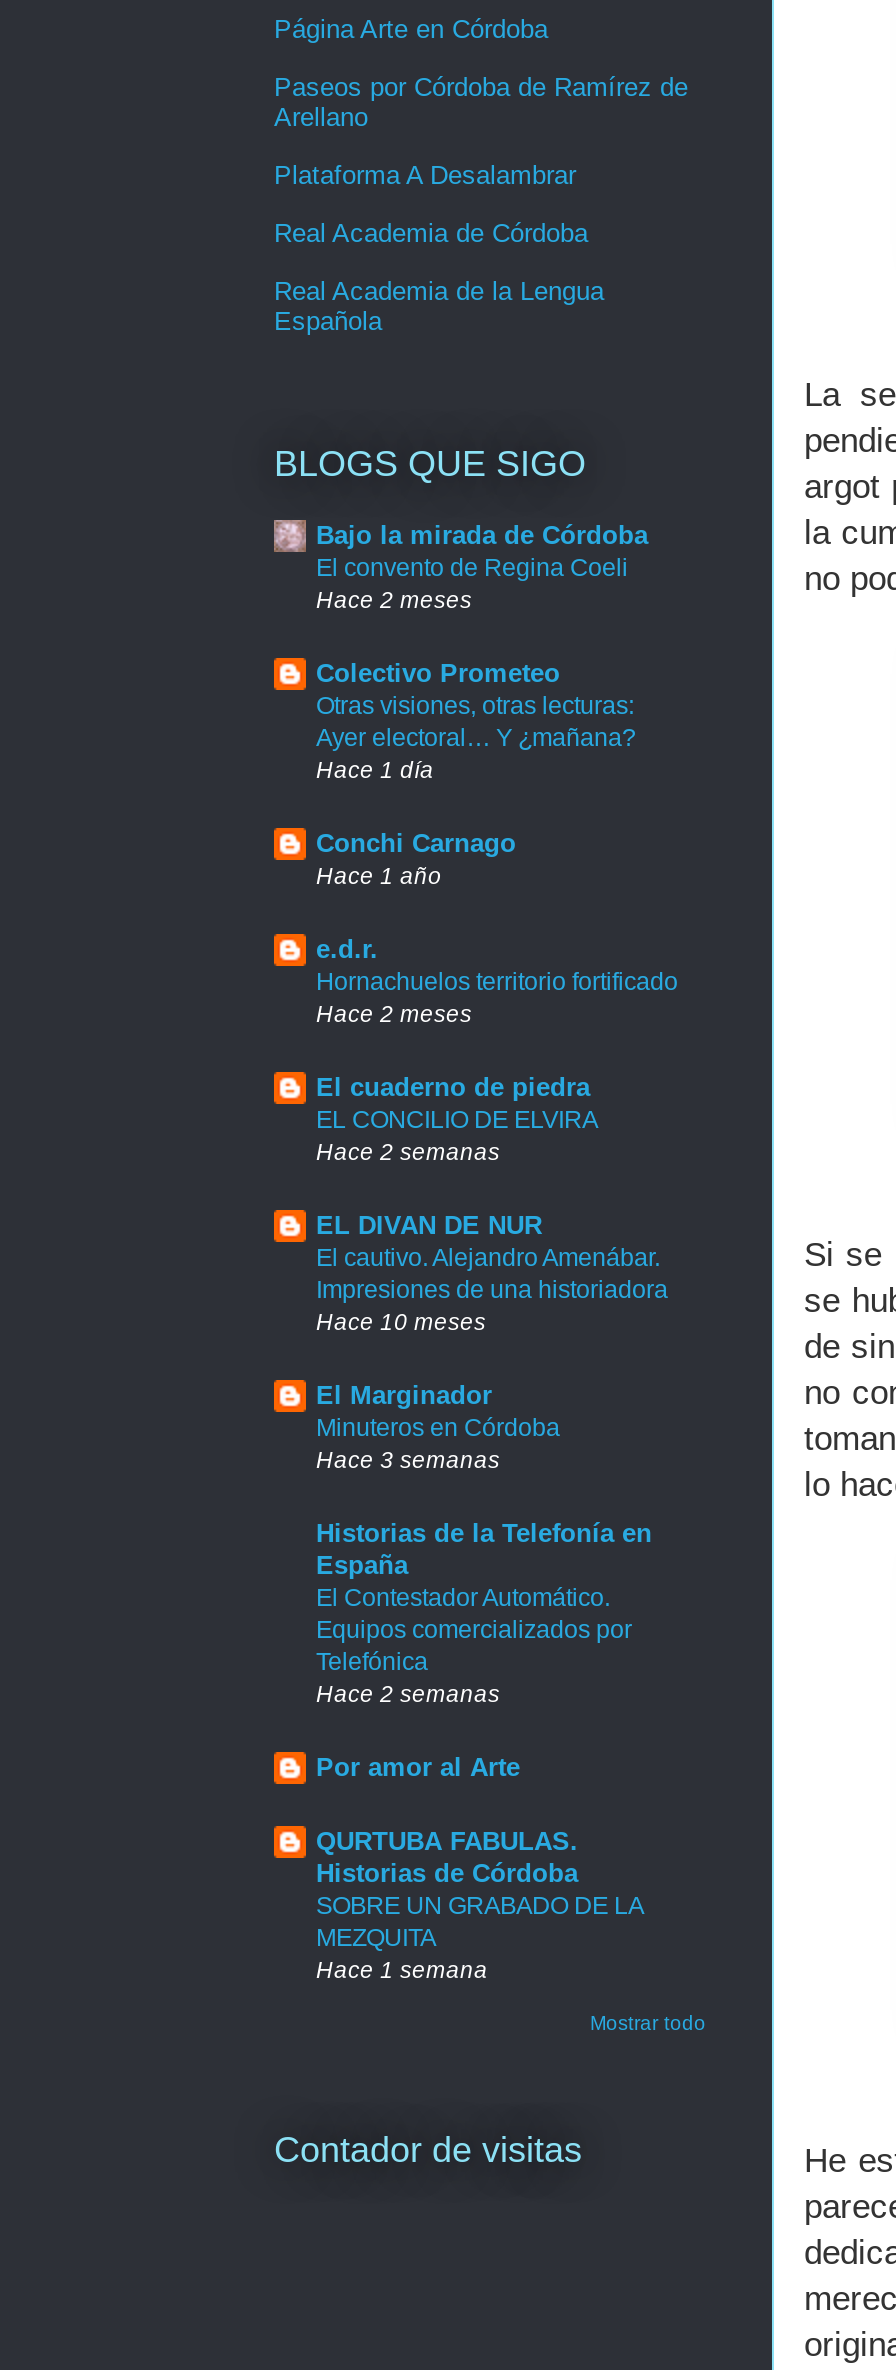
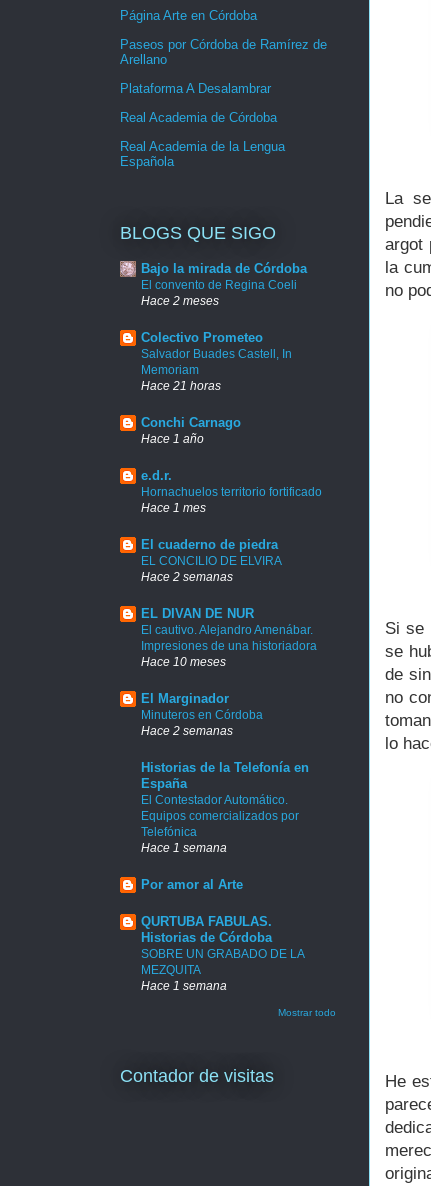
[316,693,636,783] Otras visiones, otras lecturas: | Ayer electoral… Y ¿mañana? | Hace 1 día -> [141,347,292,392] Salvador Buades Castell, In | Memoriam | Hace 21 horas
[316,1001,472,1027] Hace 2 meses -> [141,501,206,514] Hace 1 mes
[316,1447,500,1473] Hace 3 semanas -> [141,724,233,737] Hace 2 semanas
[316,1681,500,1707] Hace 2 semanas -> [141,841,227,854] Hace 1 semana

